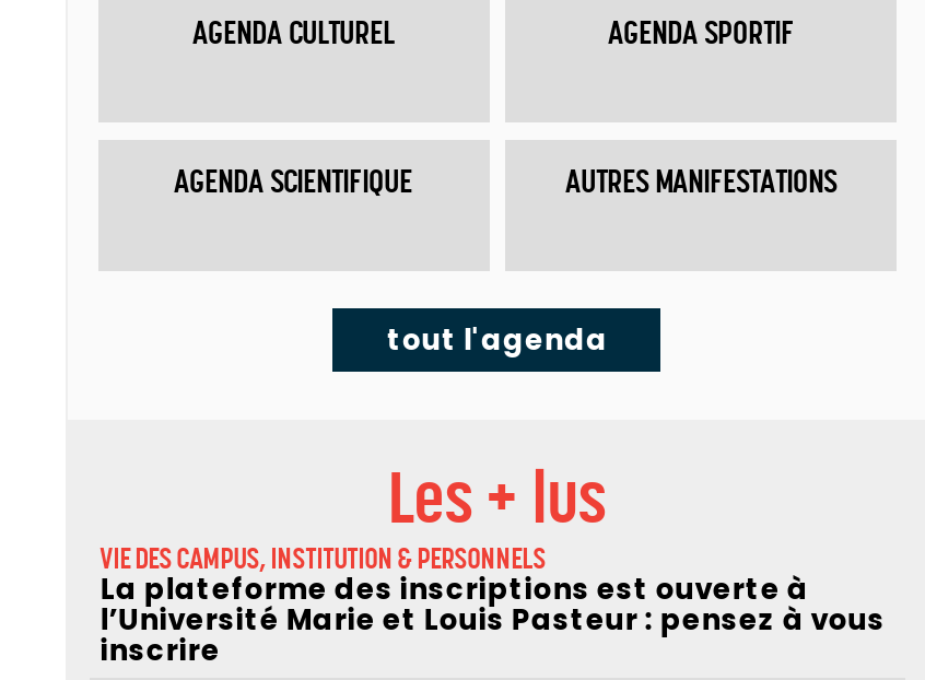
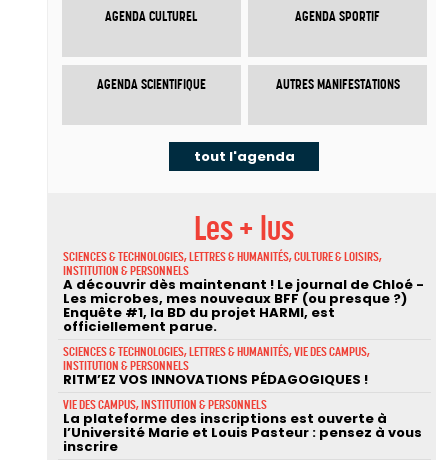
none -> [63,249,424,389] SCIENCES & TECHNOLOGIES, LETTRES & HUMANITÉS, CULTURE & LOISIRS, | INSTITUTION & PERSONNELS | A découvrir dès maintenant ! Le journal de Chloé - | Les microbes, mes nouveaux BFF (ou presque ?) | Enquête #1, la BD du projet HARMI, est | officiellement parue. | SCIENCES & TECHNOLOGIES, LETTRES & HUMANITÉS, VIE DES CAMPUS, | INSTITUTION & PERSONNELS | RITM’EZ VOS INNOVATIONS PÉDAGOGIQUES !

